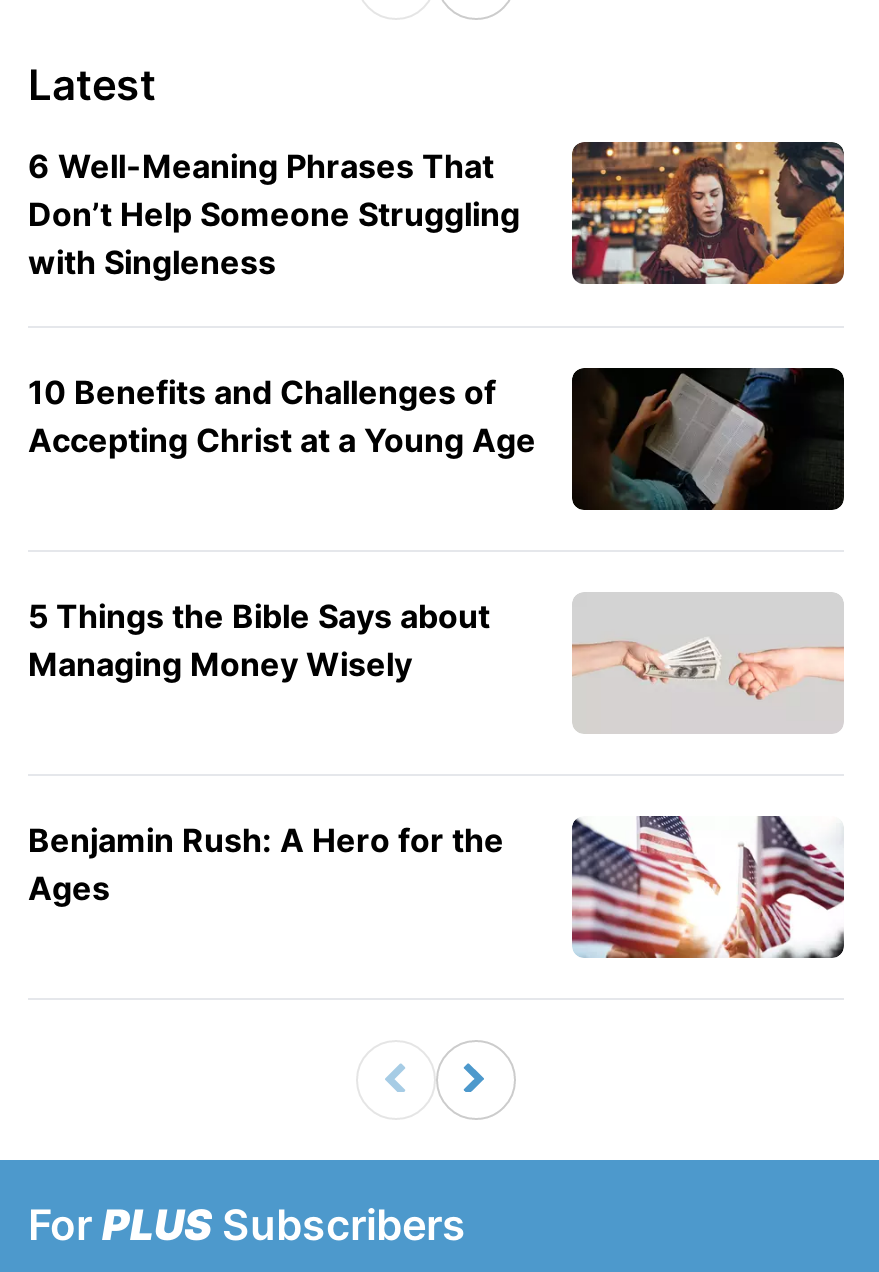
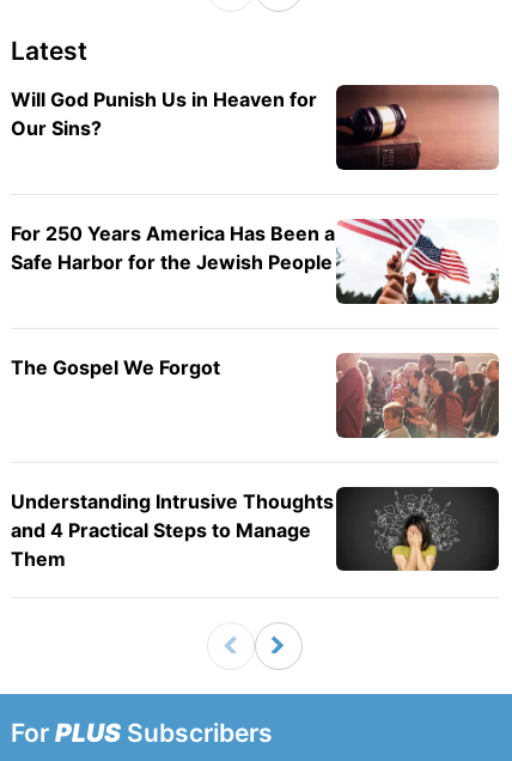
[28,140,846,286] [image] | 6 Well-Meaning Phrases That | Don’t Help Someone Struggling | with Singleness -> [11,84,499,171] [image] | Will God Punish Us in Heaven for | Our Sins?
[28,366,846,512] [image] | 10 Benefits and Challenges of | Accepting Christ at a Young Age -> [11,218,499,305] [image] | For 250 Years America Has Been a | Safe Harbor for the Jewish People
[28,596,490,684] 5 Things the Bible Says about | Managing Money Wisely -> [11,355,220,379] The Gospel We Forgot
[572,592,844,730] [image] -> [335,353,500,438] [image]
[28,814,846,960] [image] | Benjamin Rush: A Hero for the | Ages -> [11,486,500,573] [image] | Understanding Intrusive Thoughts | and 4 Practical Steps to Manage | Them

